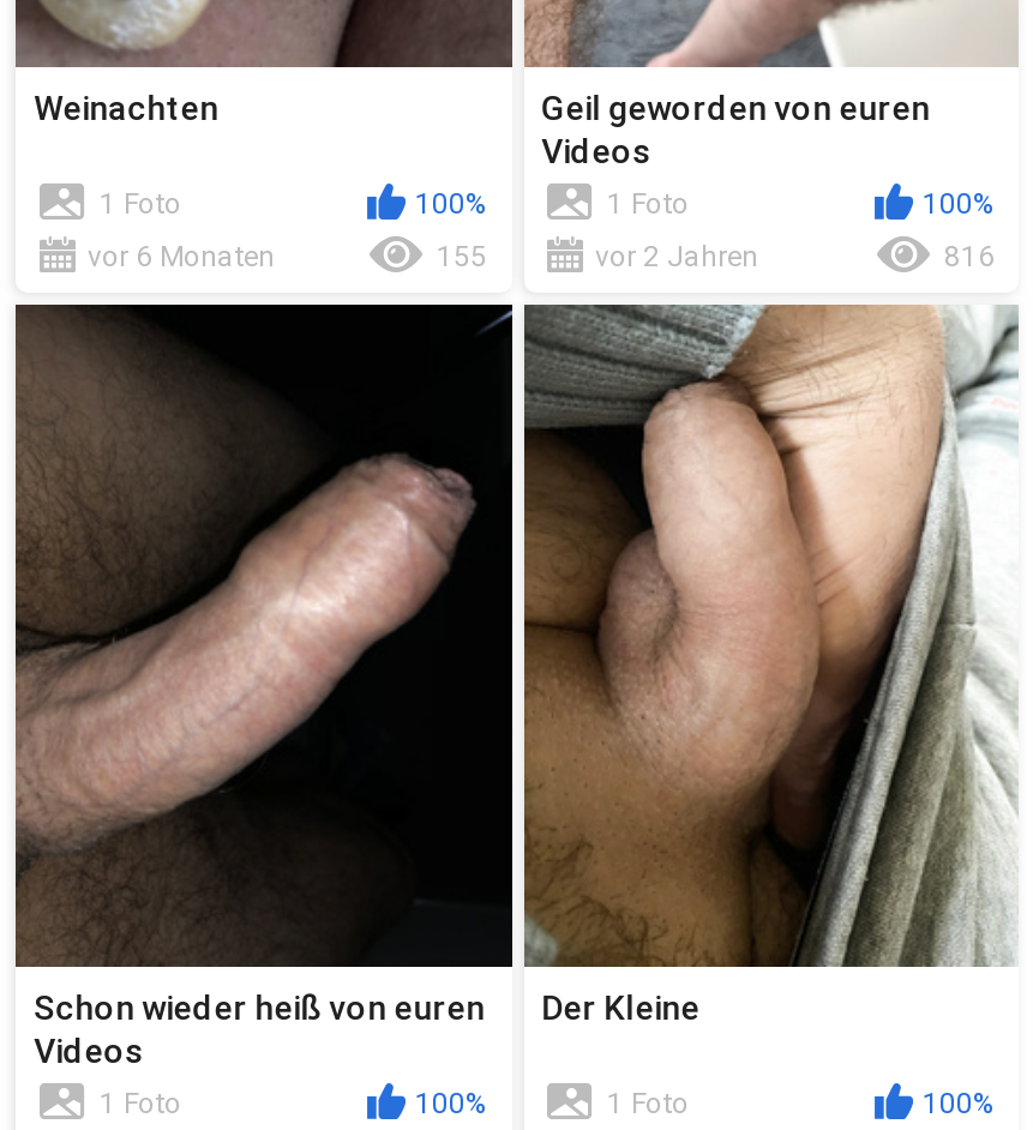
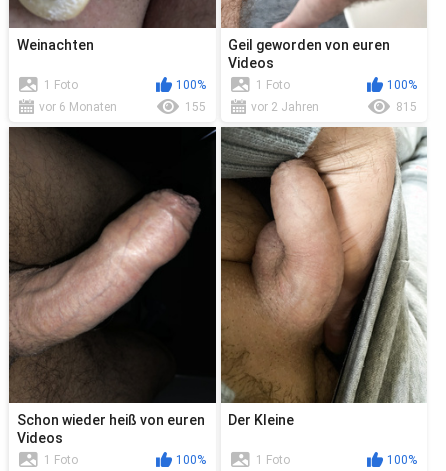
[944,241,995,275] 816 -> [396,100,417,114] 815

